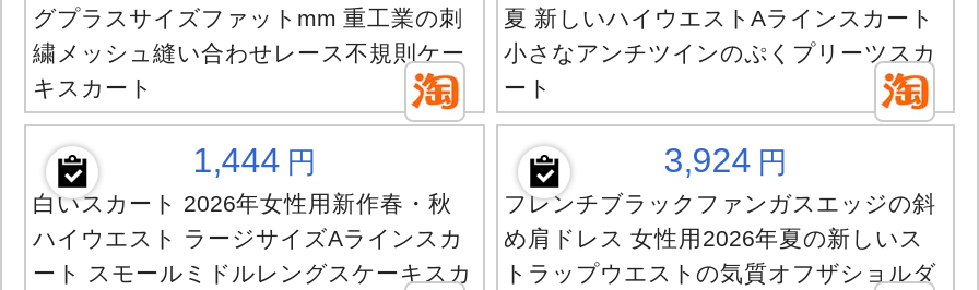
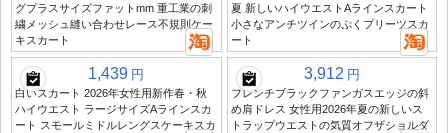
[193,142,315,179] 1,444 円 -> [88,65,144,82] 1,439 円
[664,142,786,179] 3,924 円 -> [304,65,360,82] 3,912 円

